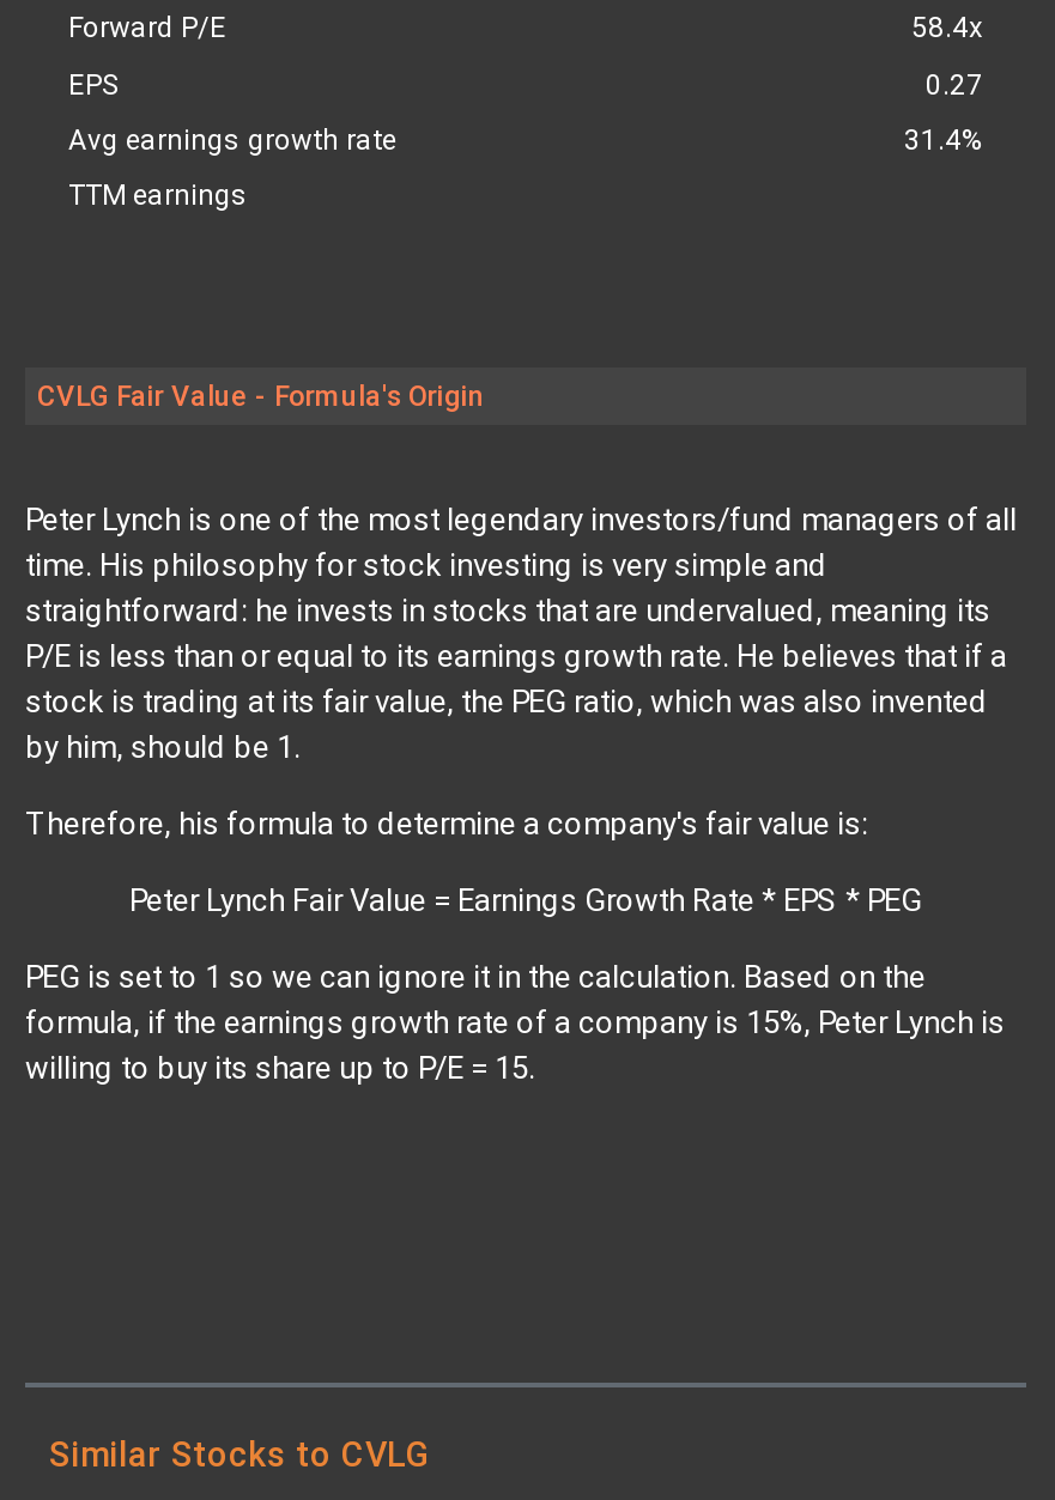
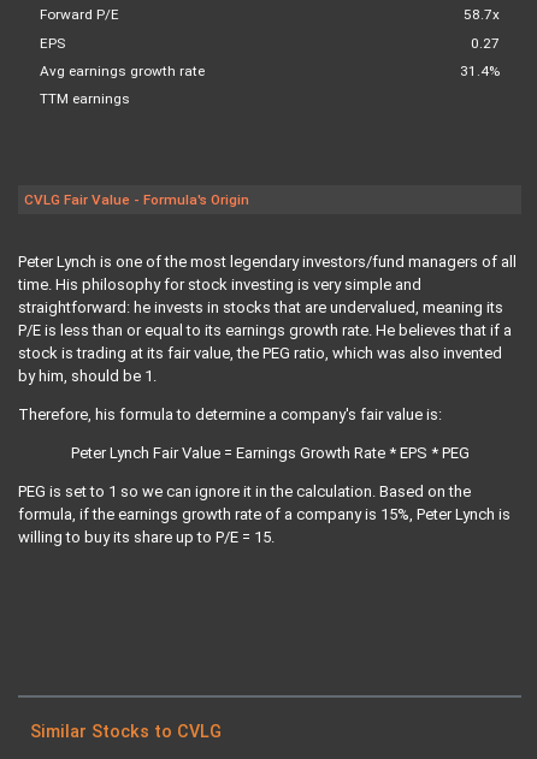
[911,11,983,44] 58.4x -> [464,6,500,23] 58.7x

